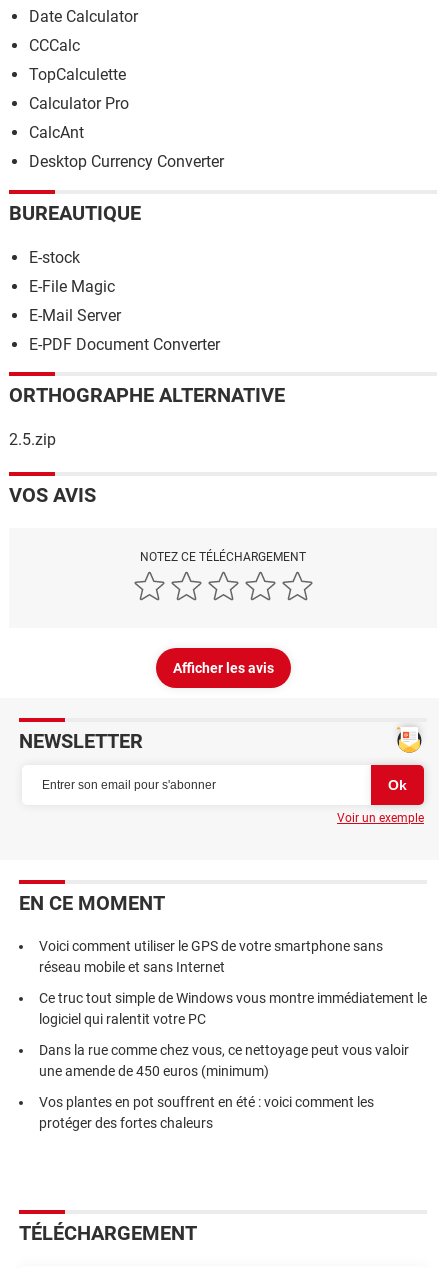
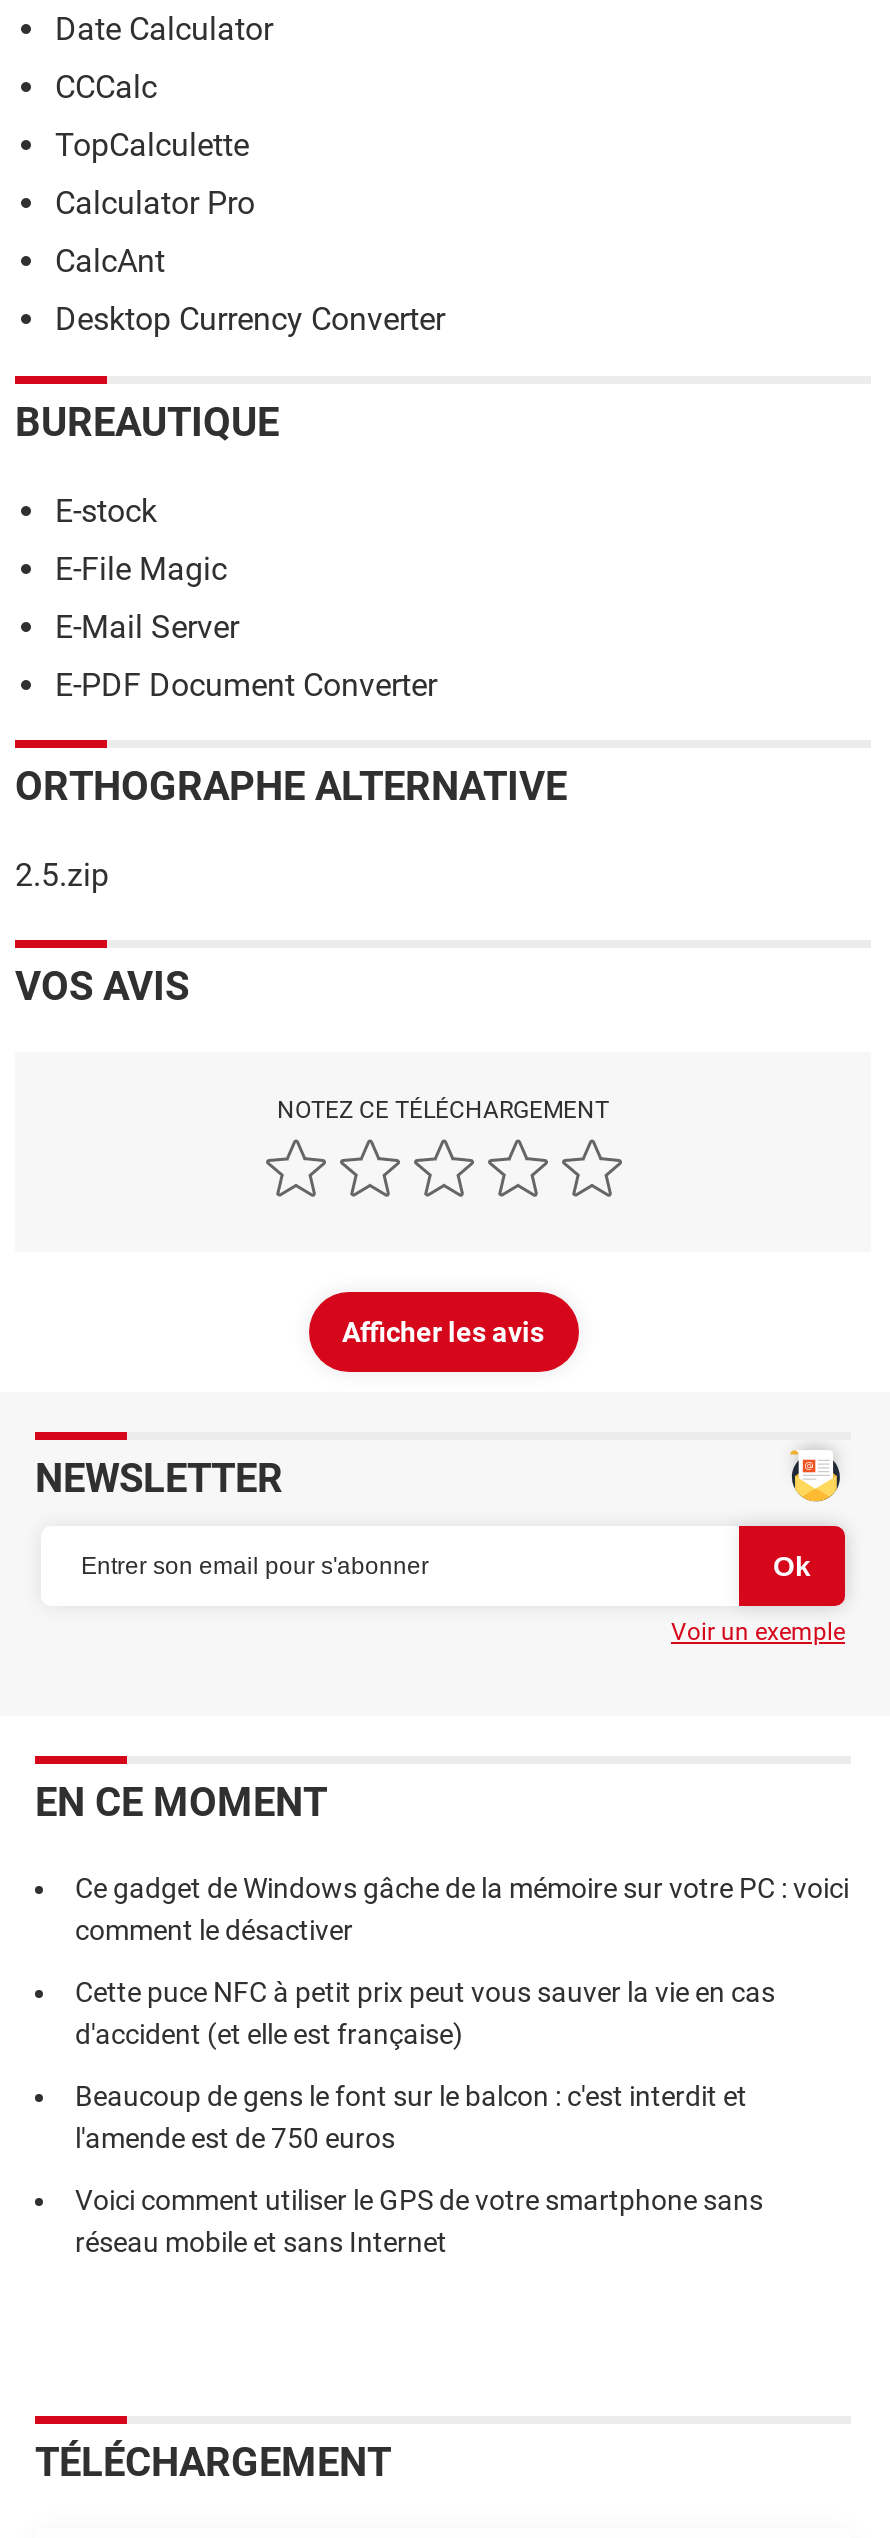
none -> [75,1872,849,2154] Ce gadget de Windows gâche de la mémoire sur votre PC : voici | comment le désactiver | Cette puce NFC à petit prix peut vous sauver la vie en cas | d'accident (et elle est française) | Beaucoup de gens le font sur le balcon : c'est interdit et | l'amende est de 750 euros
moved [39,938,383,975] -> [75,2184,763,2258]: Voici comment utiliser le GPS de votre smartphone sans | réseau mobile et sans Internet
[39,990,427,1131] Ce truc tout simple de Windows vous montre immédiatement le | logiciel qui ralentit votre PC | Dans la rue comme chez vous, ce nettoyage peut vous valoir | une amende de 450 euros (minimum) | Vos plantes en pot souffrent en été : voici comment les | protéger des fortes chaleurs -> none

